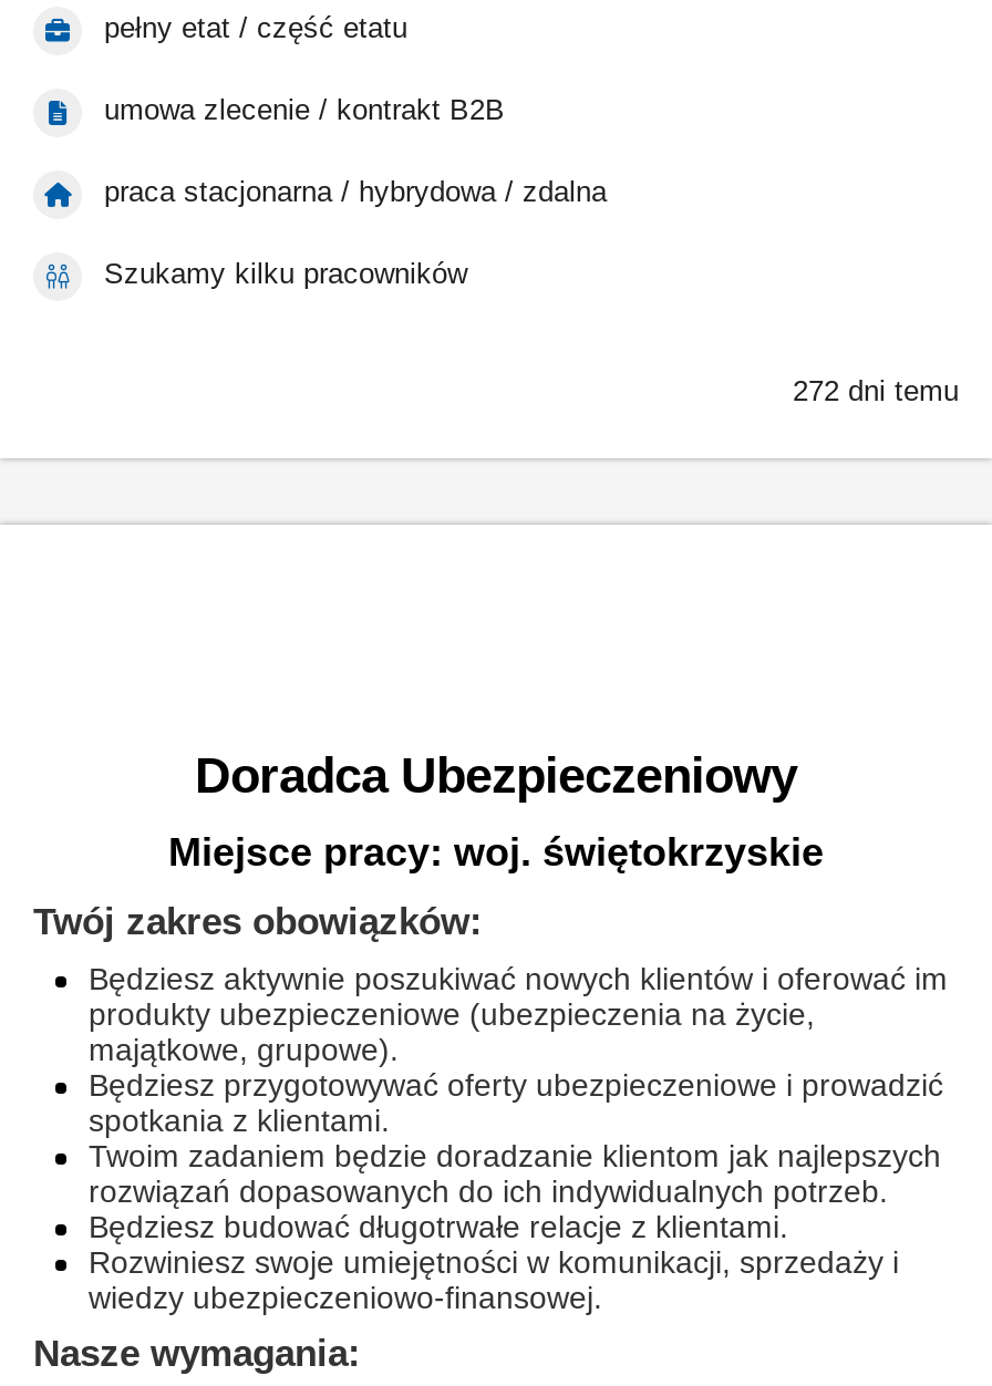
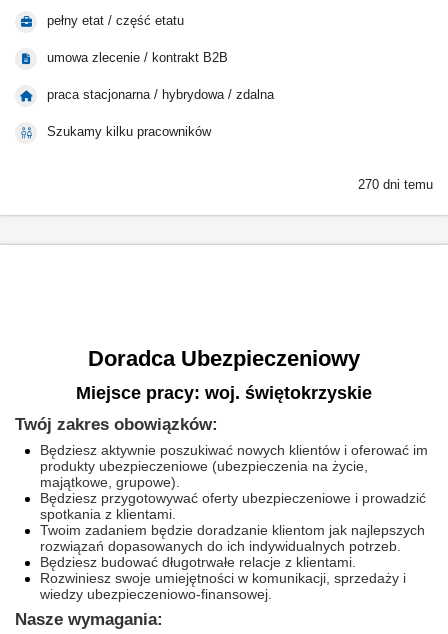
[793,374,959,407] 272 dni temu -> [358,177,433,192] 270 dni temu

